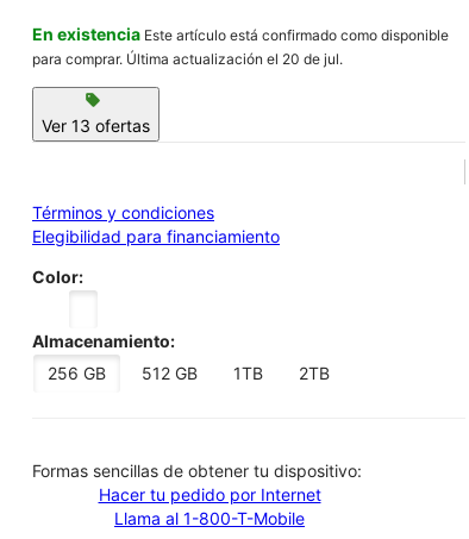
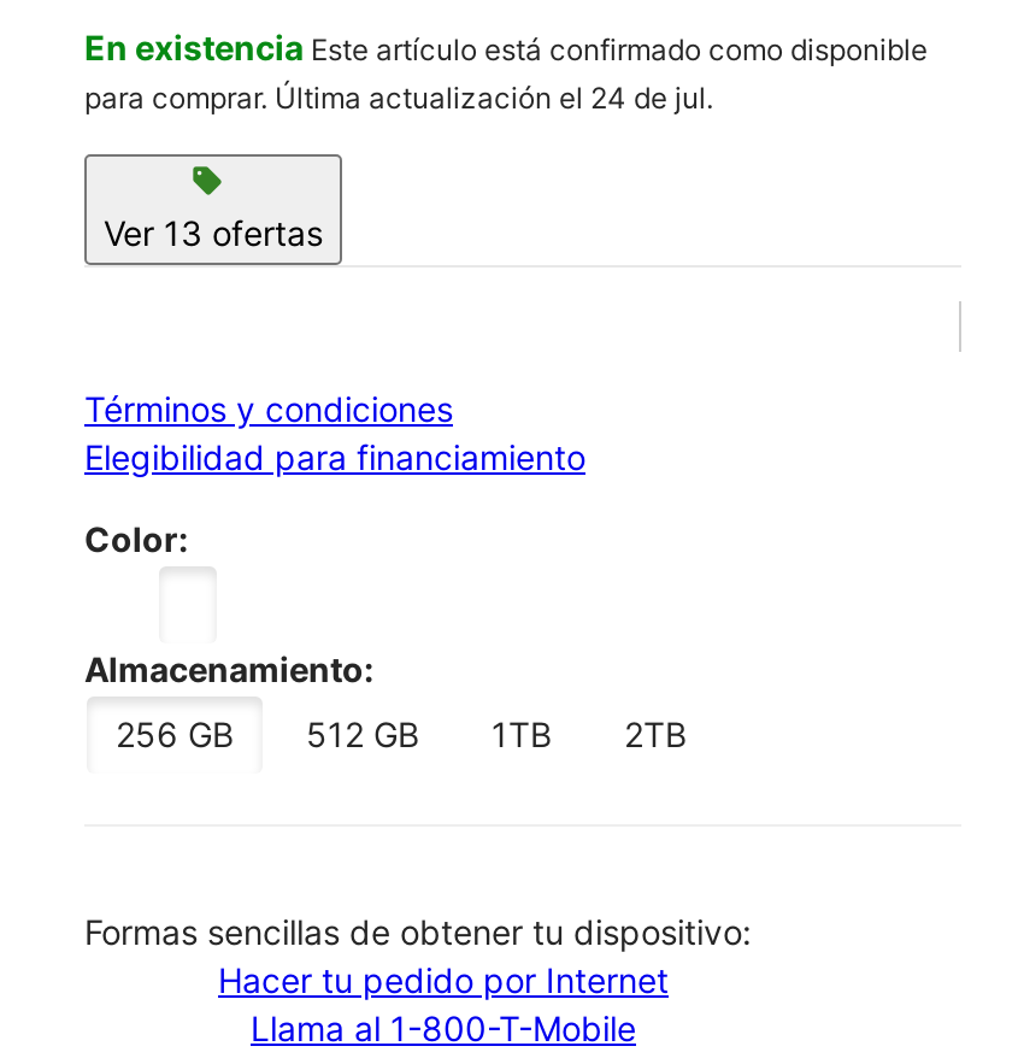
[32,50,343,68] para comprar. Última actualización el 20 de jul. -> [84,79,713,115] para comprar. Última actualización el 24 de jul.

